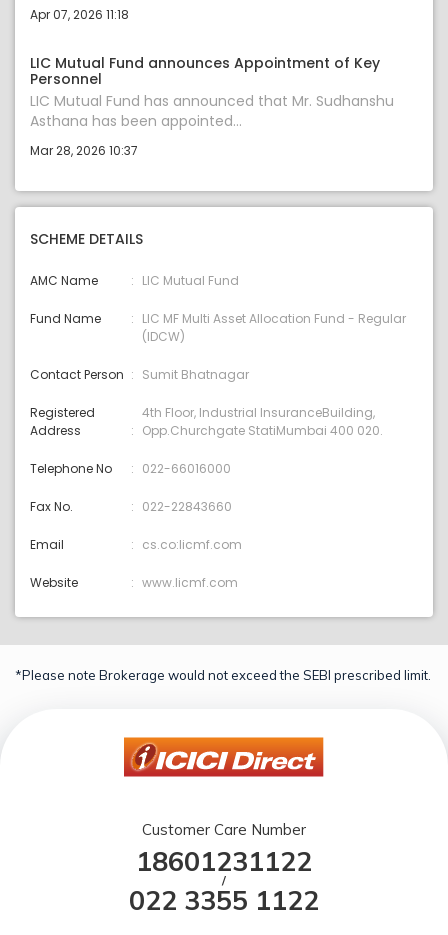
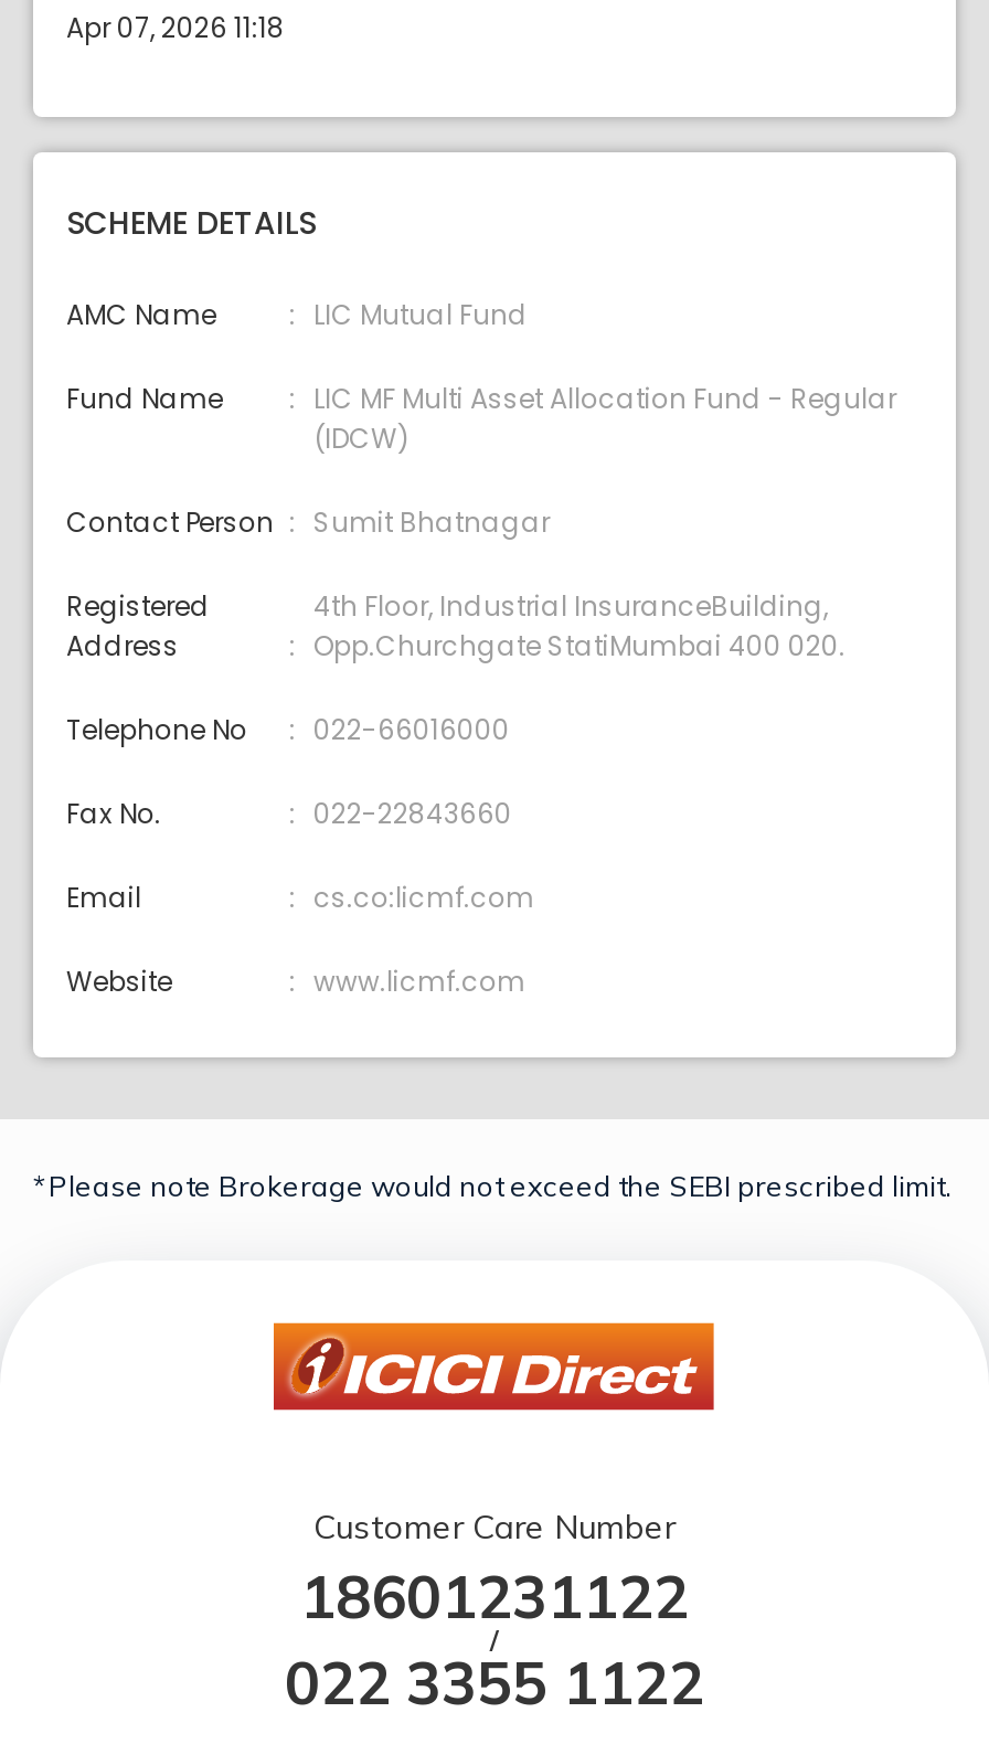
[30,53,394,159] LIC Mutual Fund announces Appointment of Key | Personnel | LIC Mutual Fund has announced that Mr. Sudhanshu | Asthana has been appointed... | Mar 28, 2026 10:37 -> none

